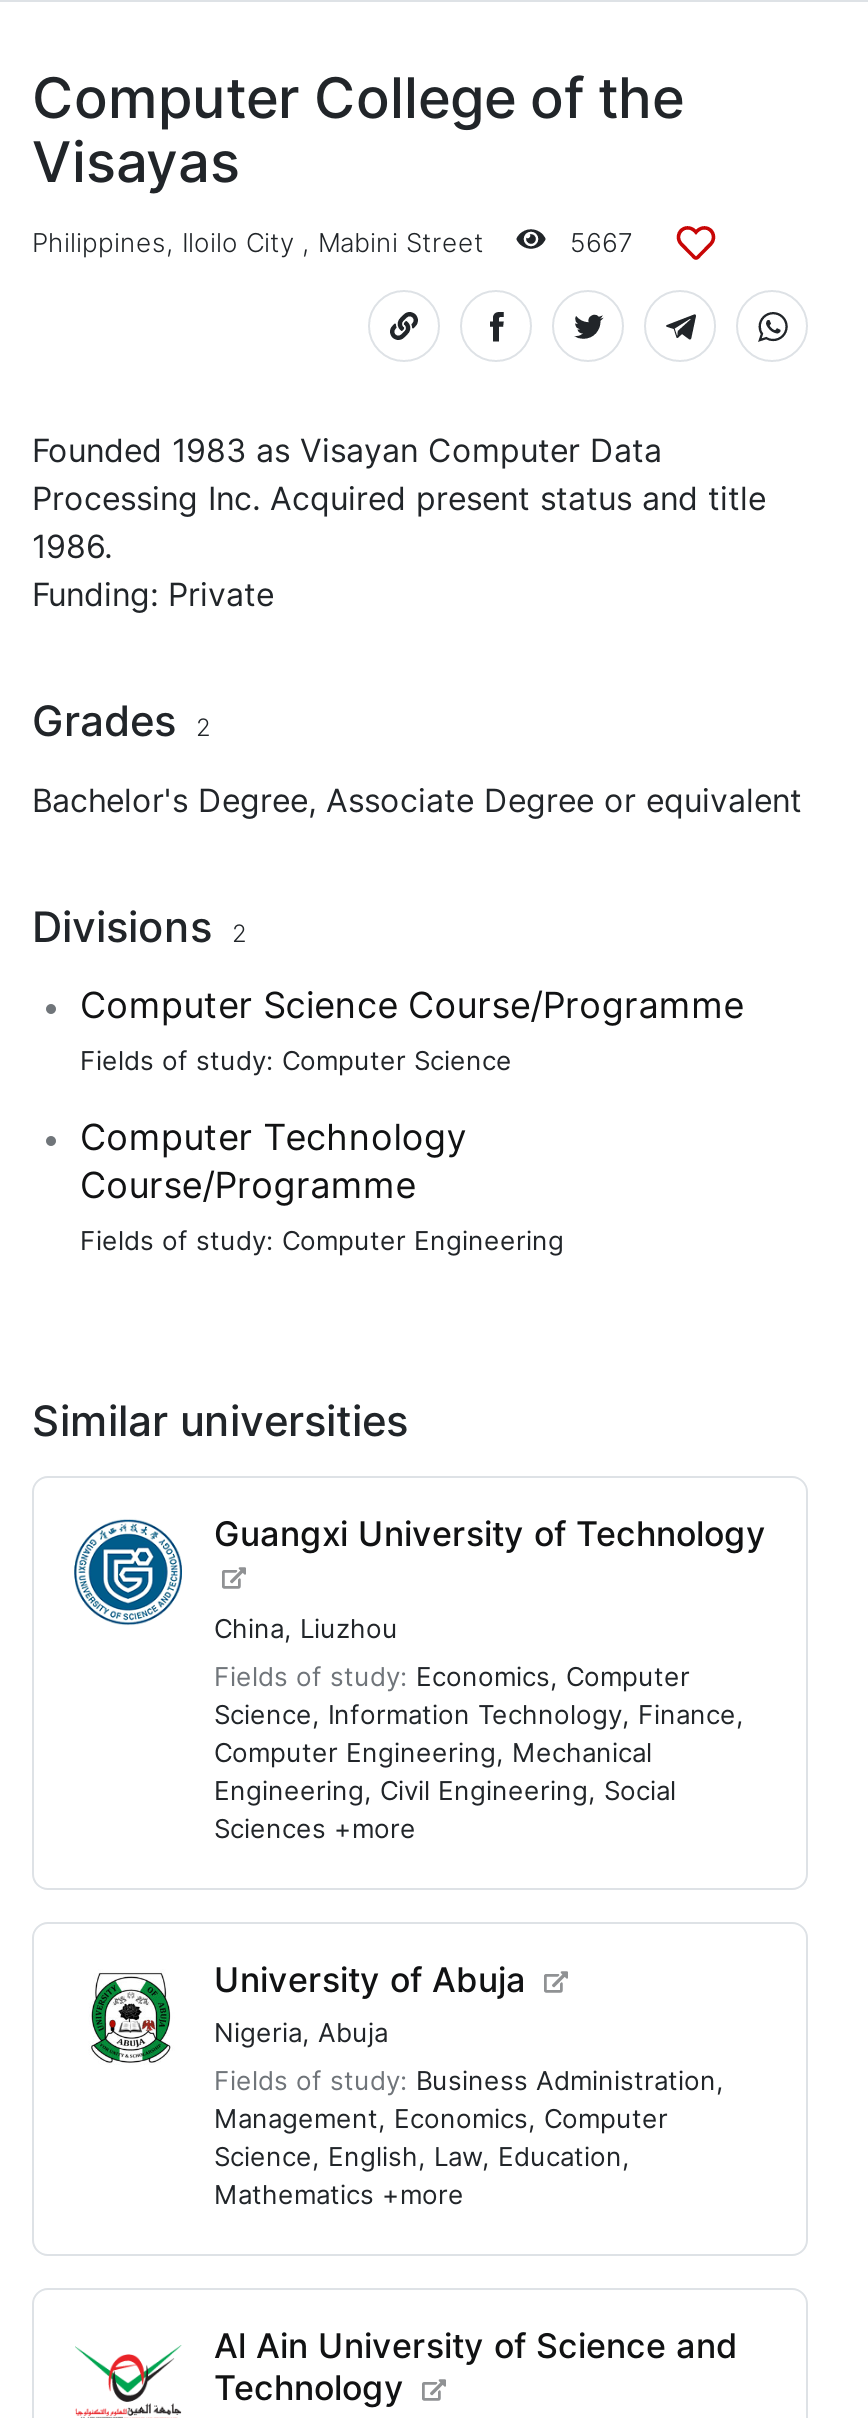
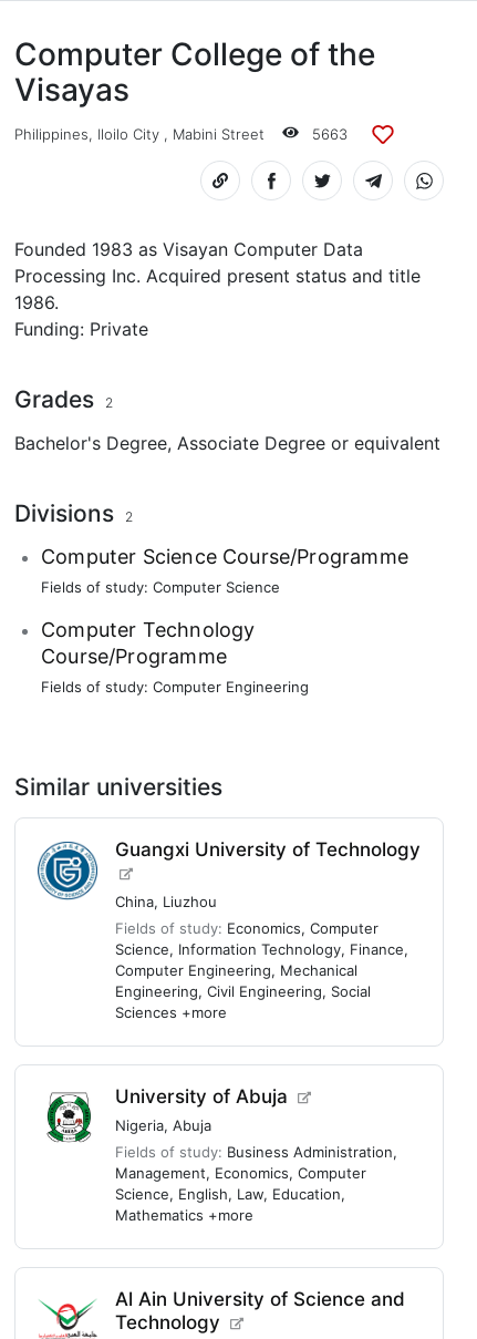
[570,225,632,257] 5667 -> [312,125,348,142] 5663

